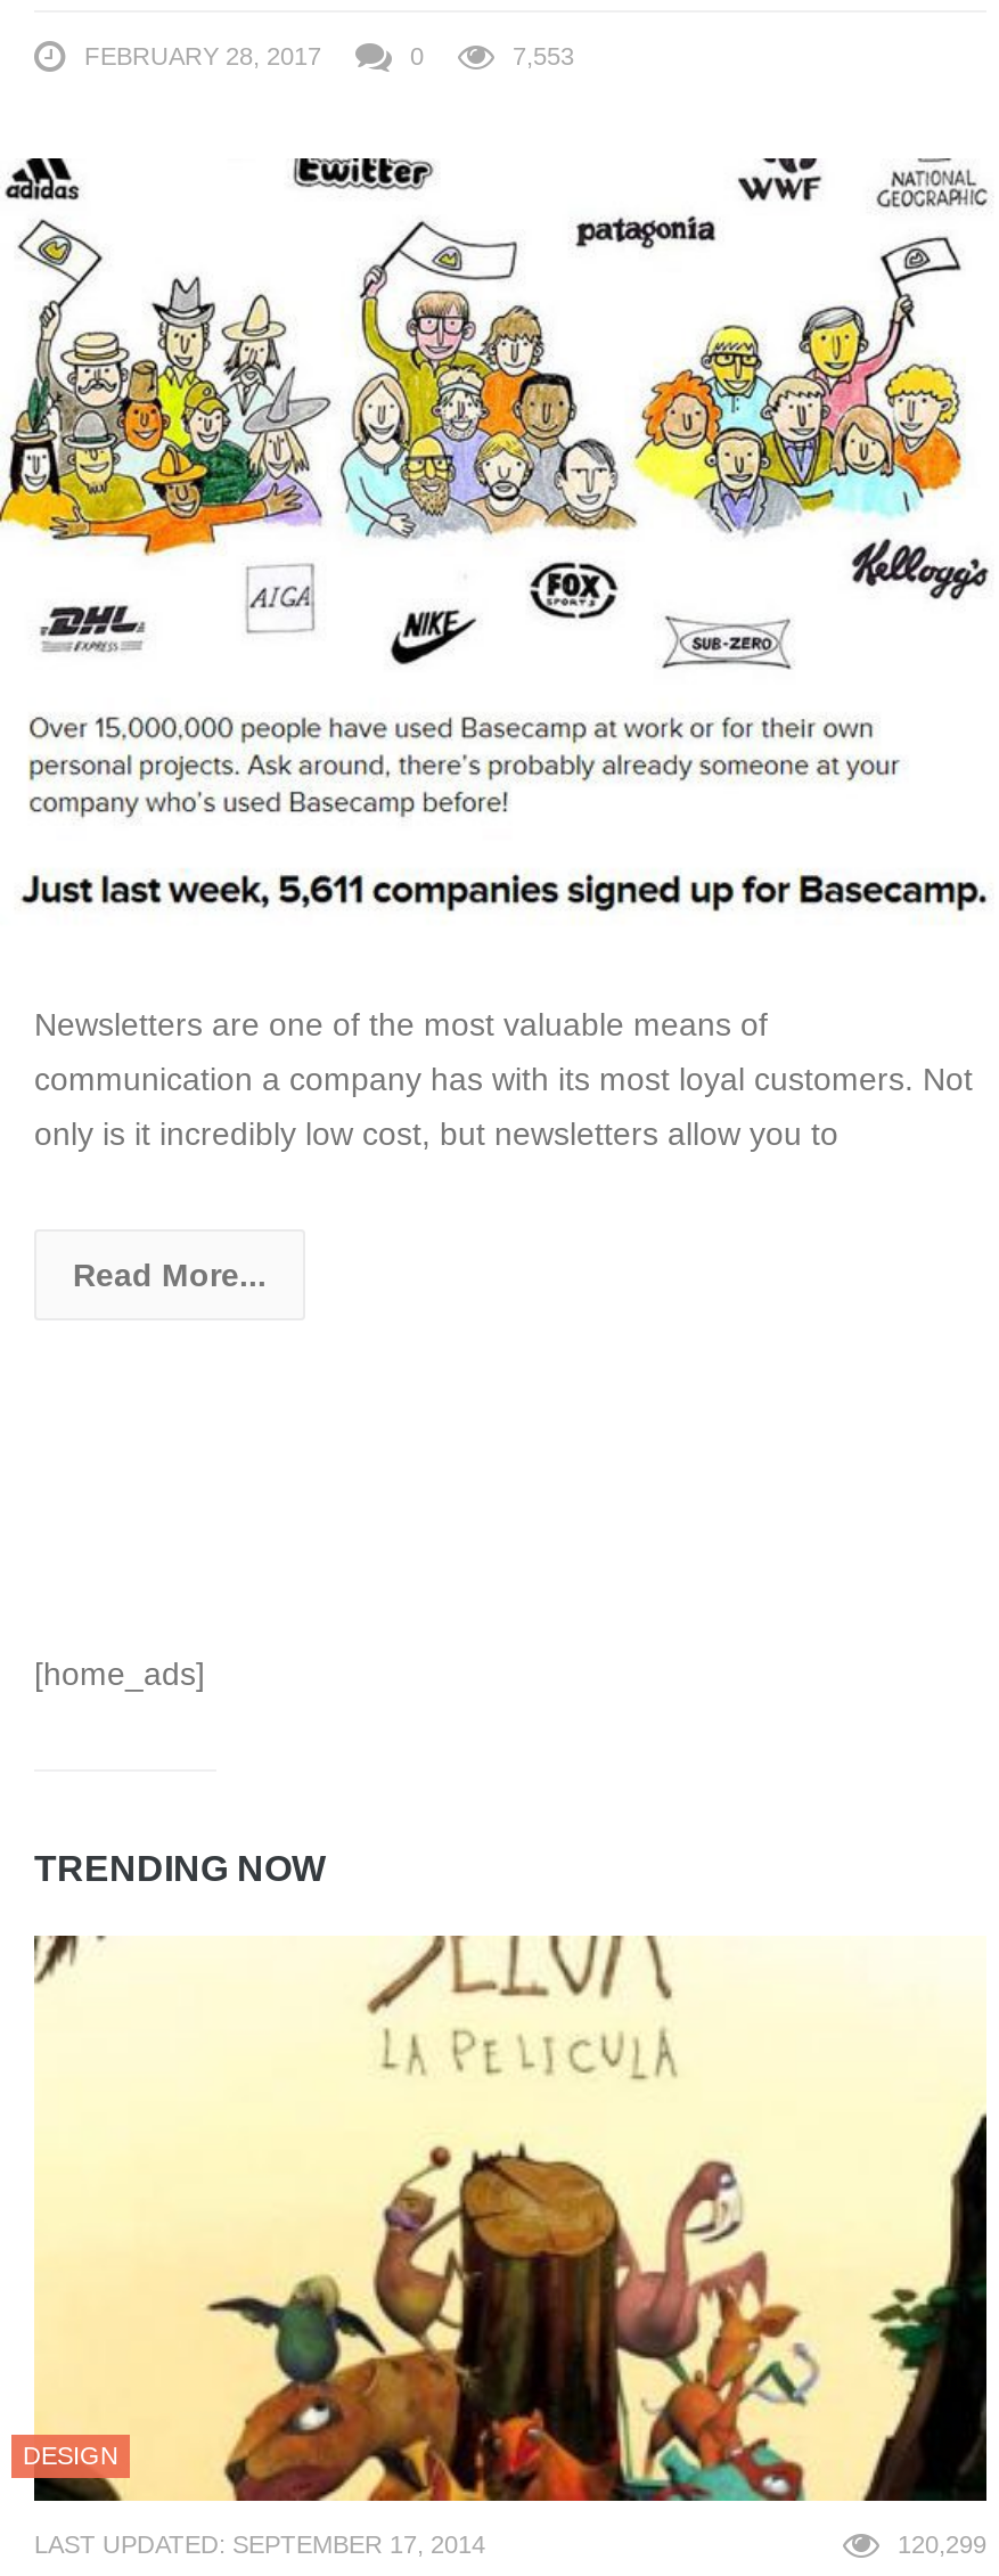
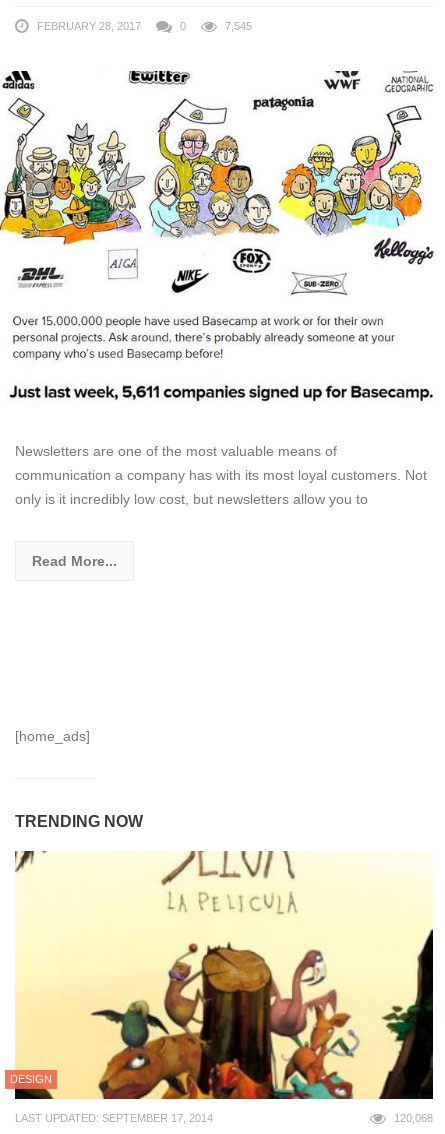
[506,41,574,69] 7,553 -> [222,20,252,32] 7,545
[891,2530,986,2558] 120,299 -> [391,1112,433,1124] 120,068

